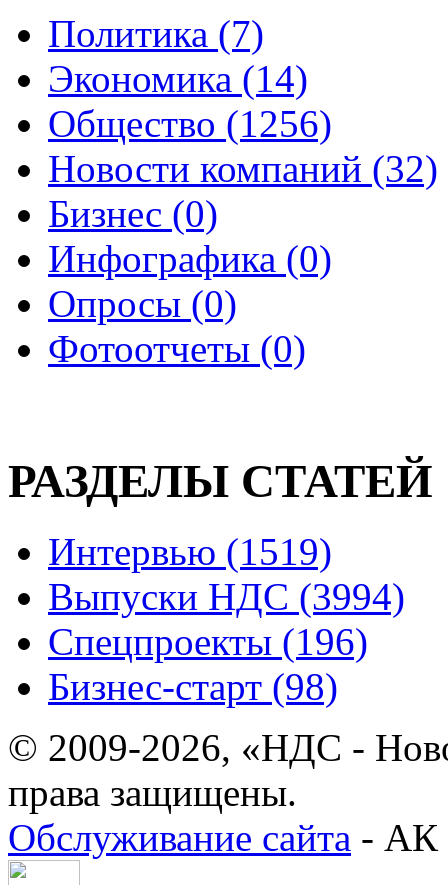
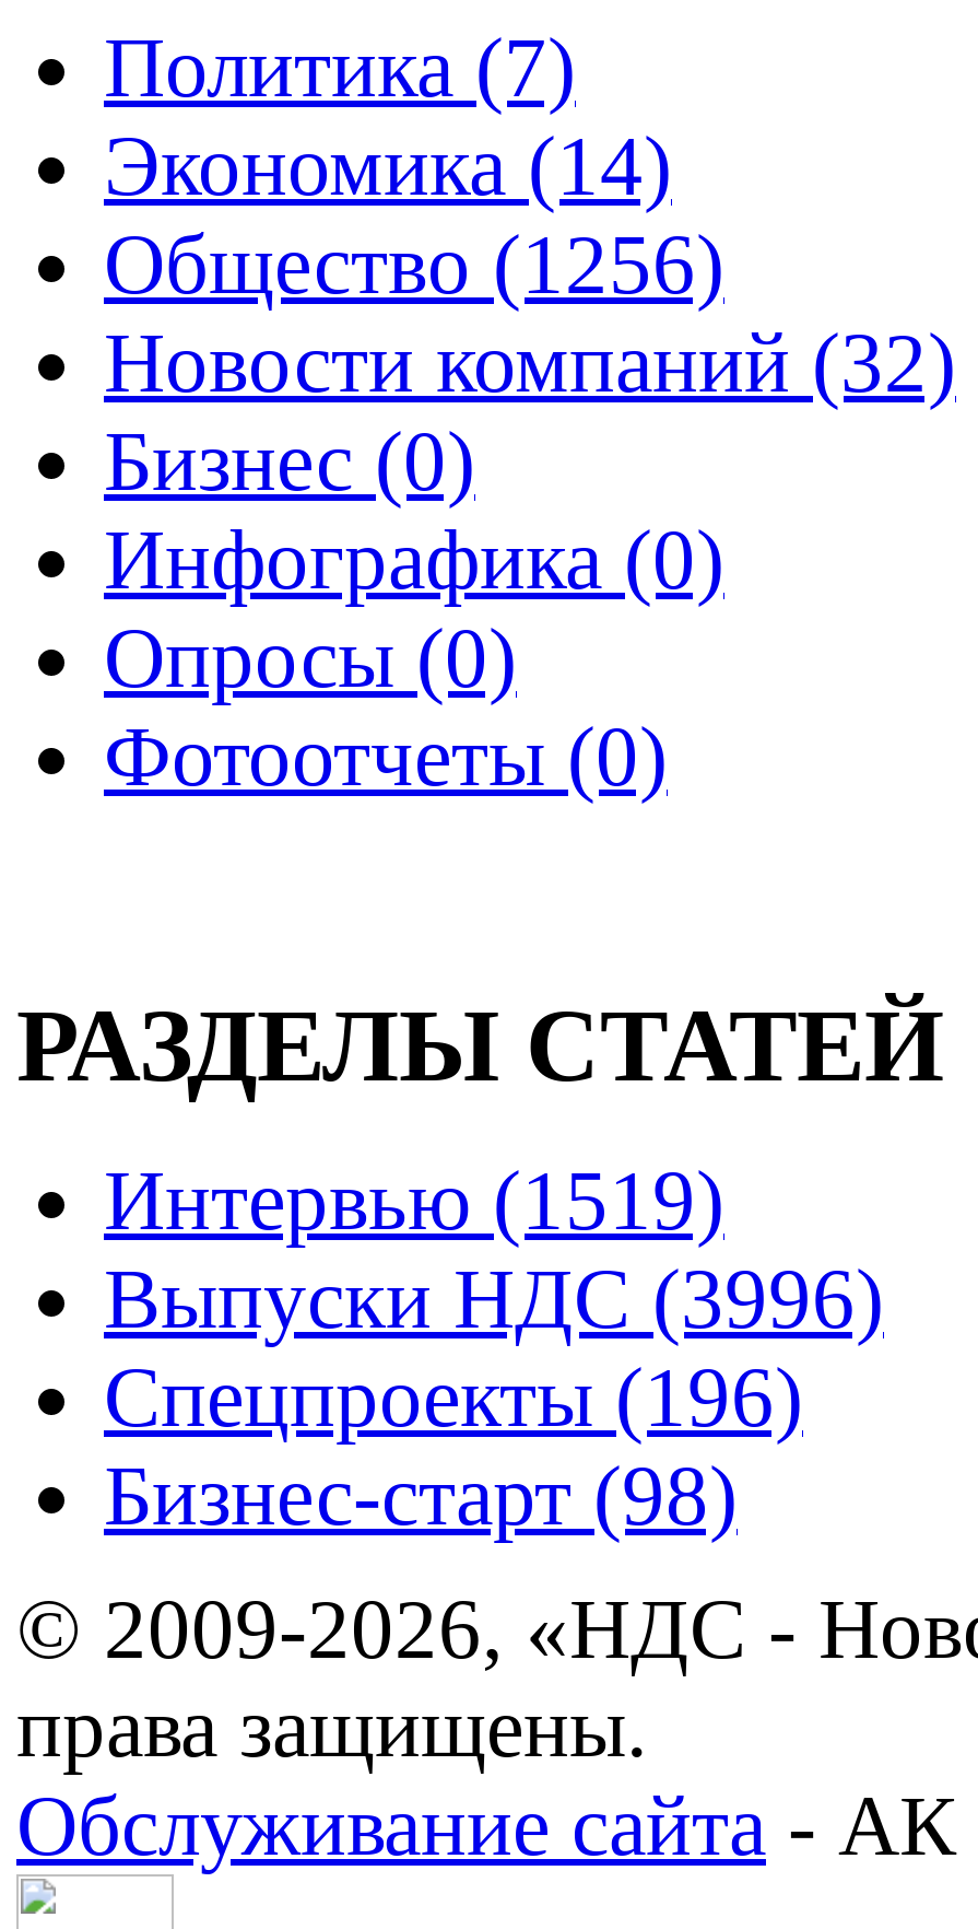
[48,575,405,618] Выпуски НДС (3994) -> [104,1251,884,1345] Выпуски НДС (3996)

